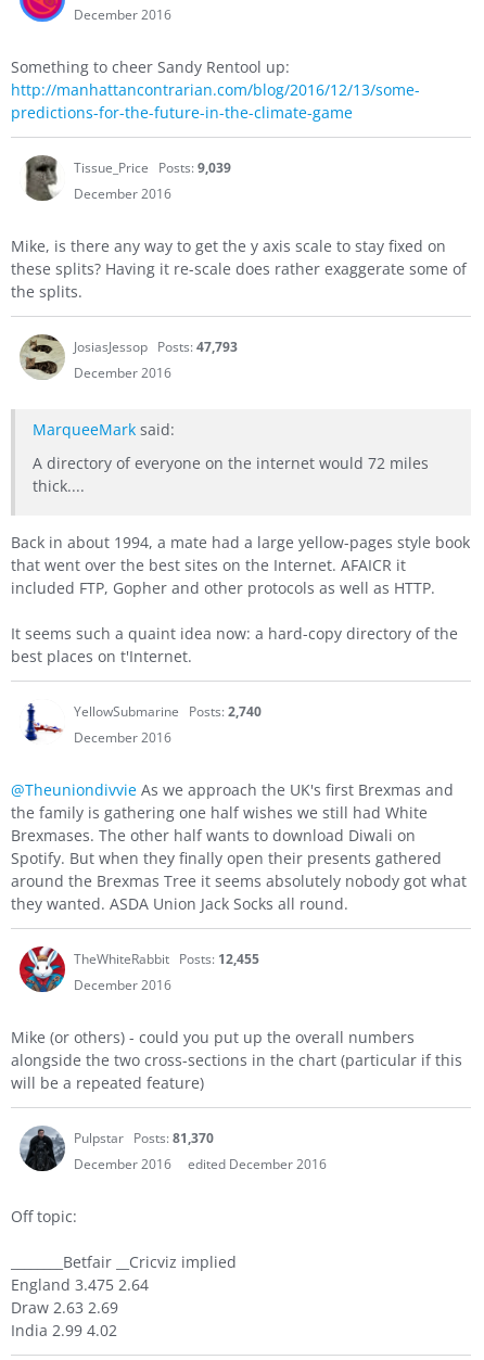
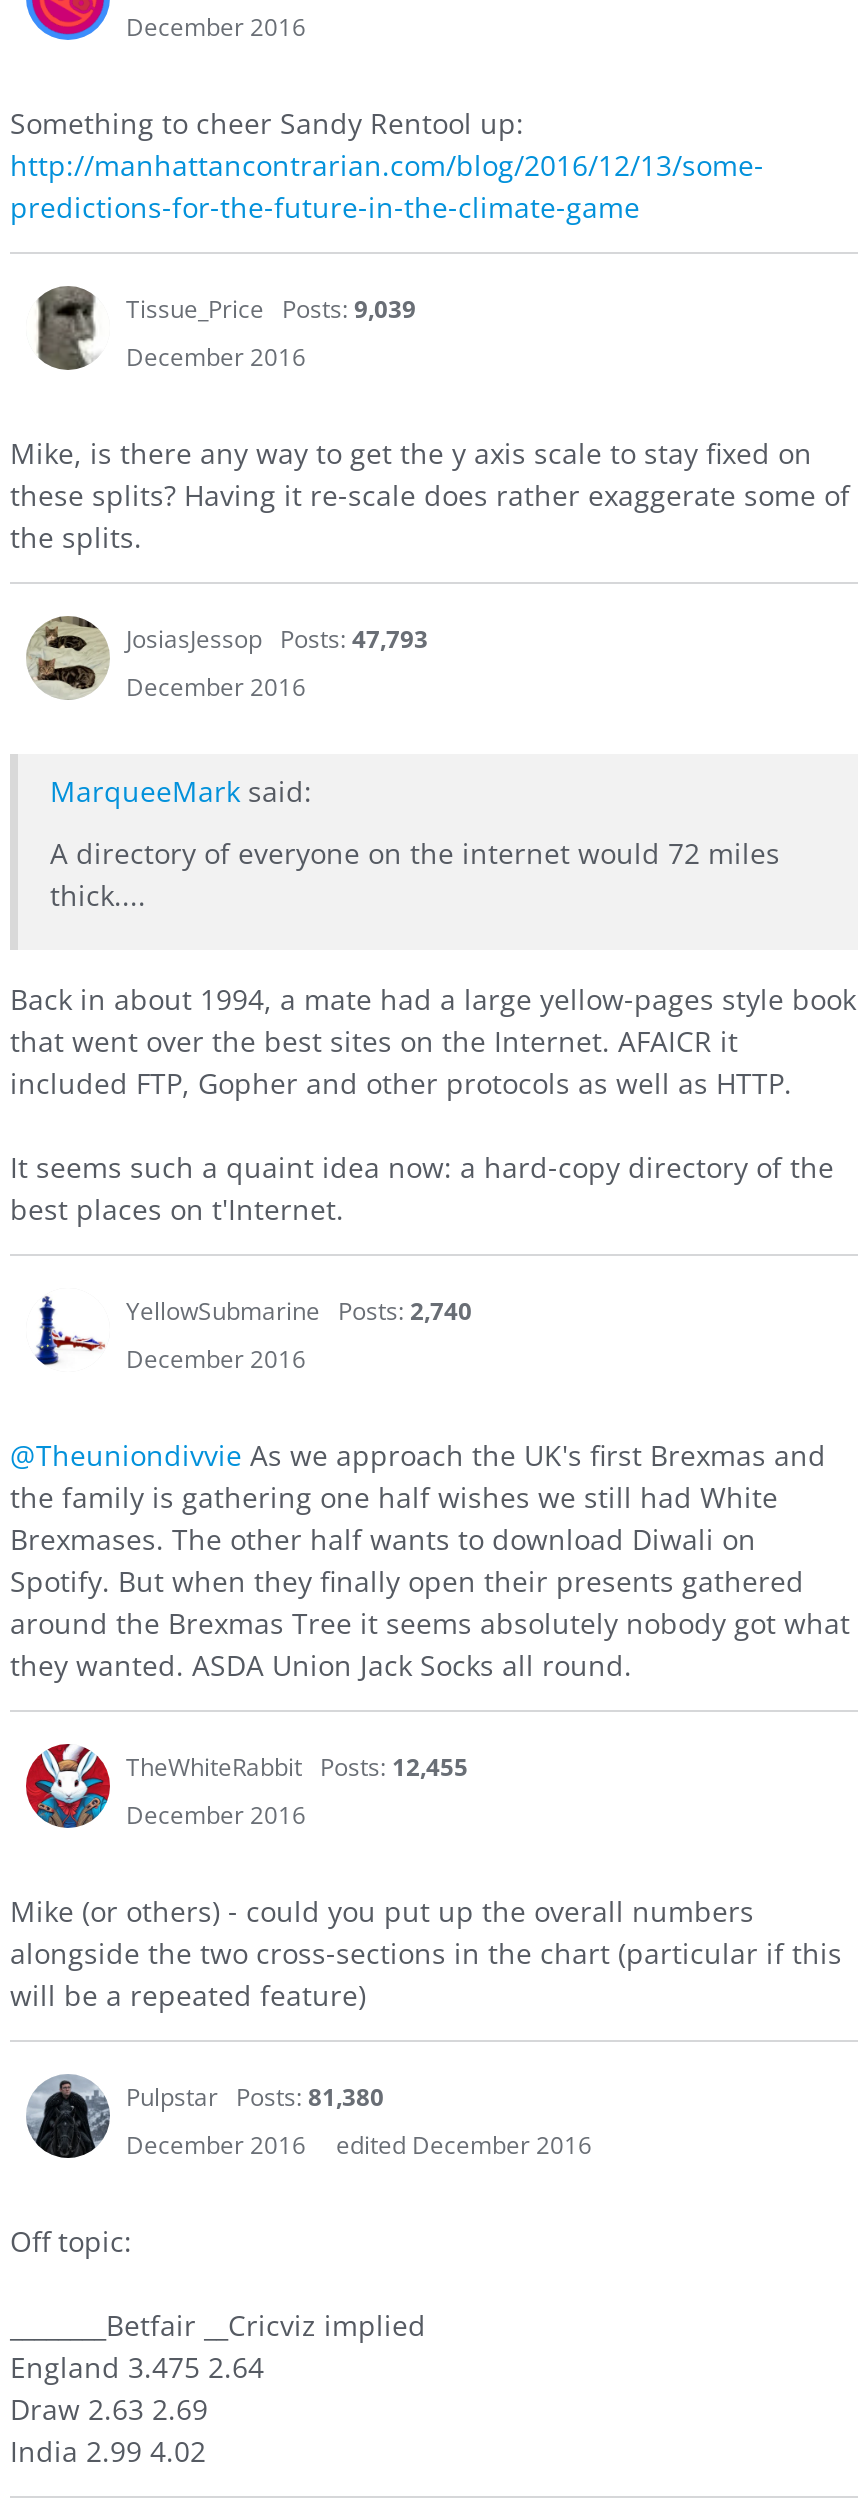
[74,1129,214,1148] Pulpstar Posts: 81,370 -> [126,2081,384,2115] Pulpstar Posts: 81,380

